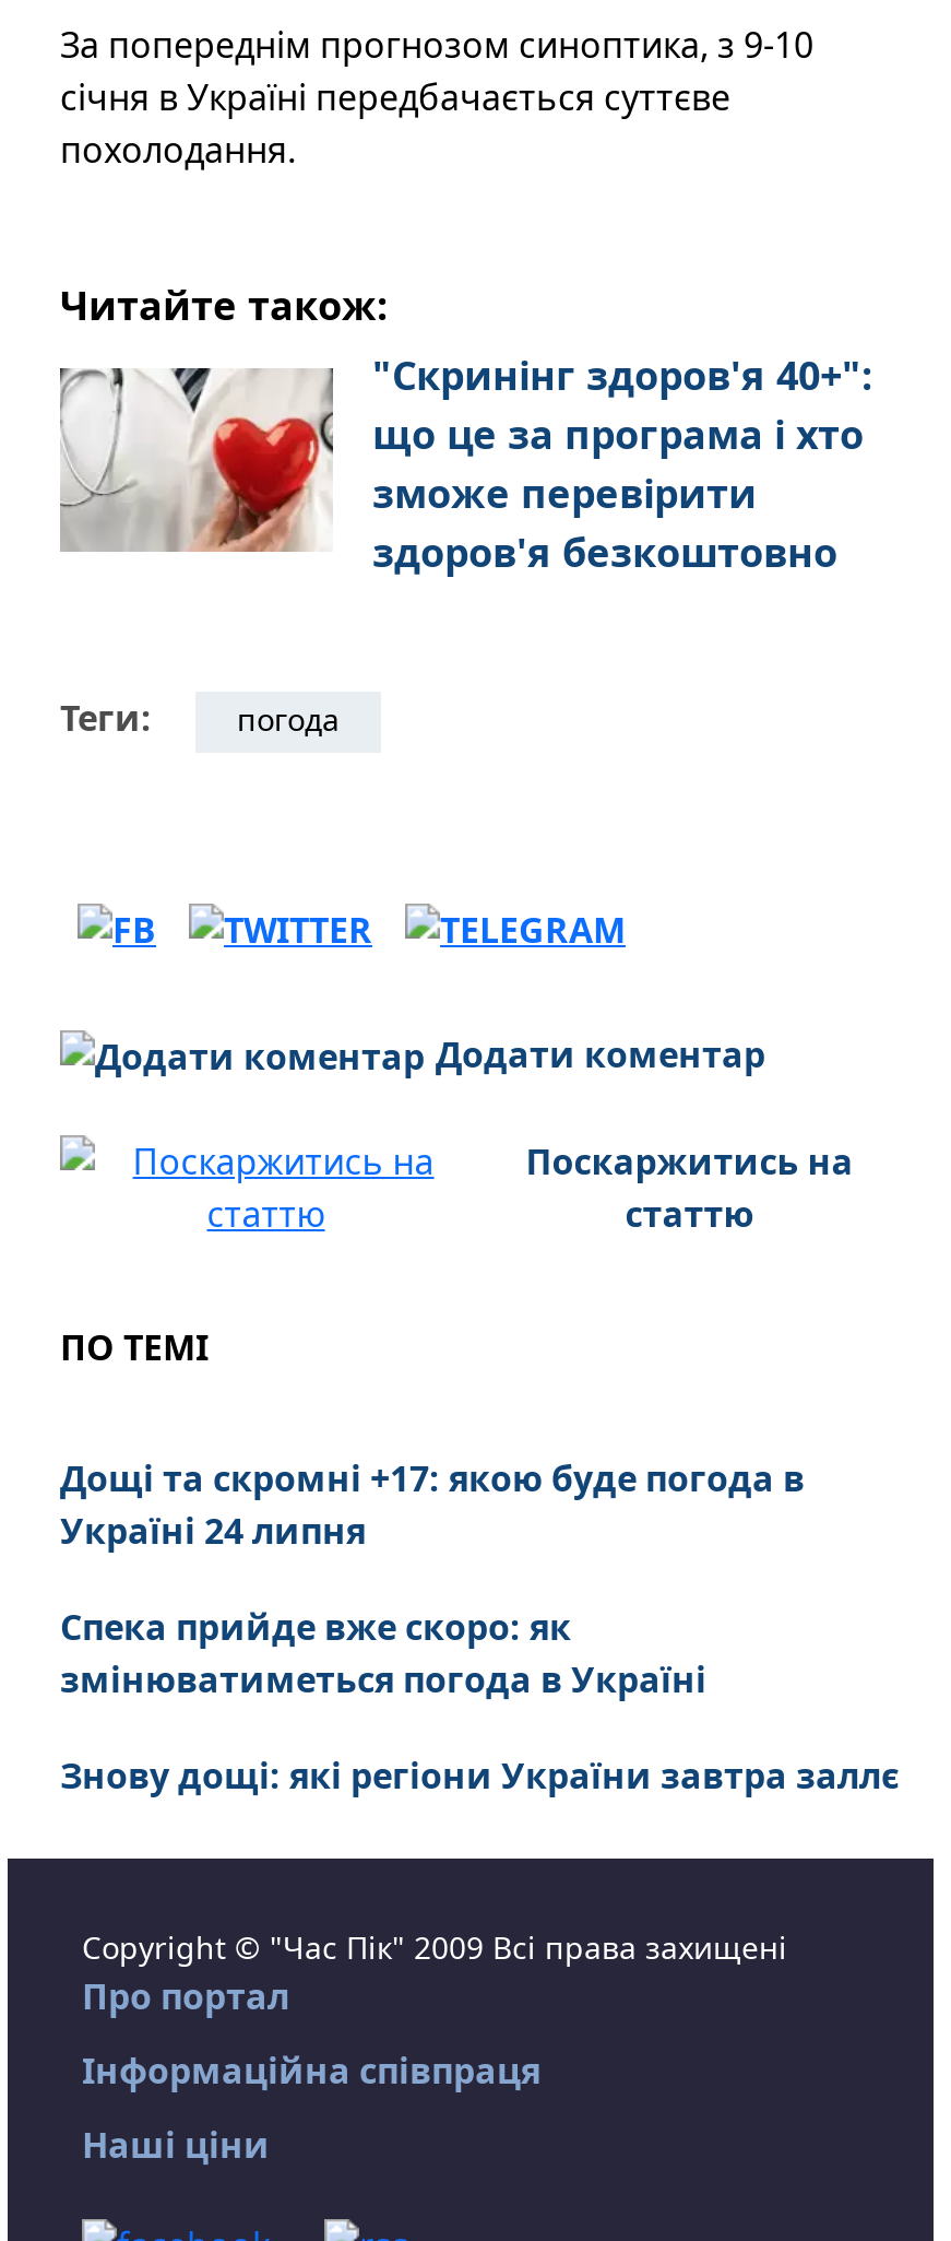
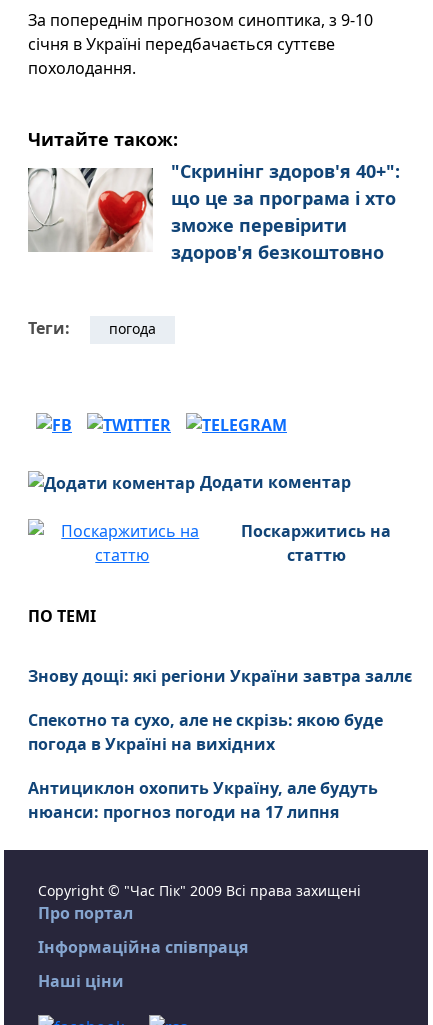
[60,1454,805,1703] Дощі та скромні +17: якою буде погода в | Україні 24 липня | Спека прийде вже скоро: як | змінюватиметься погода в Україні -> none
moved [60,1751,899,1800] -> [28,665,412,687]: Знову дощі: які регіони України завтра заллє
none -> [28,709,383,823] Спекотно та сухо, але не скрізь: якою буде | погода в Україні на вихідних | Антициклон охопить Україну, але будуть | нюанси: прогноз погоди на 17 липня

